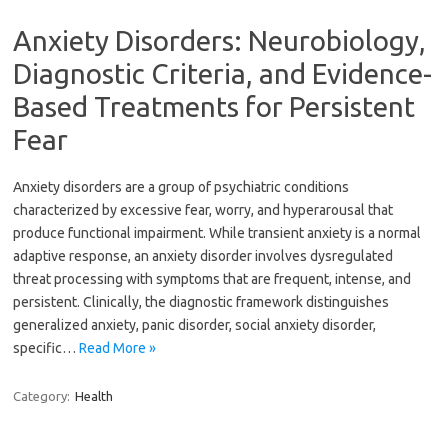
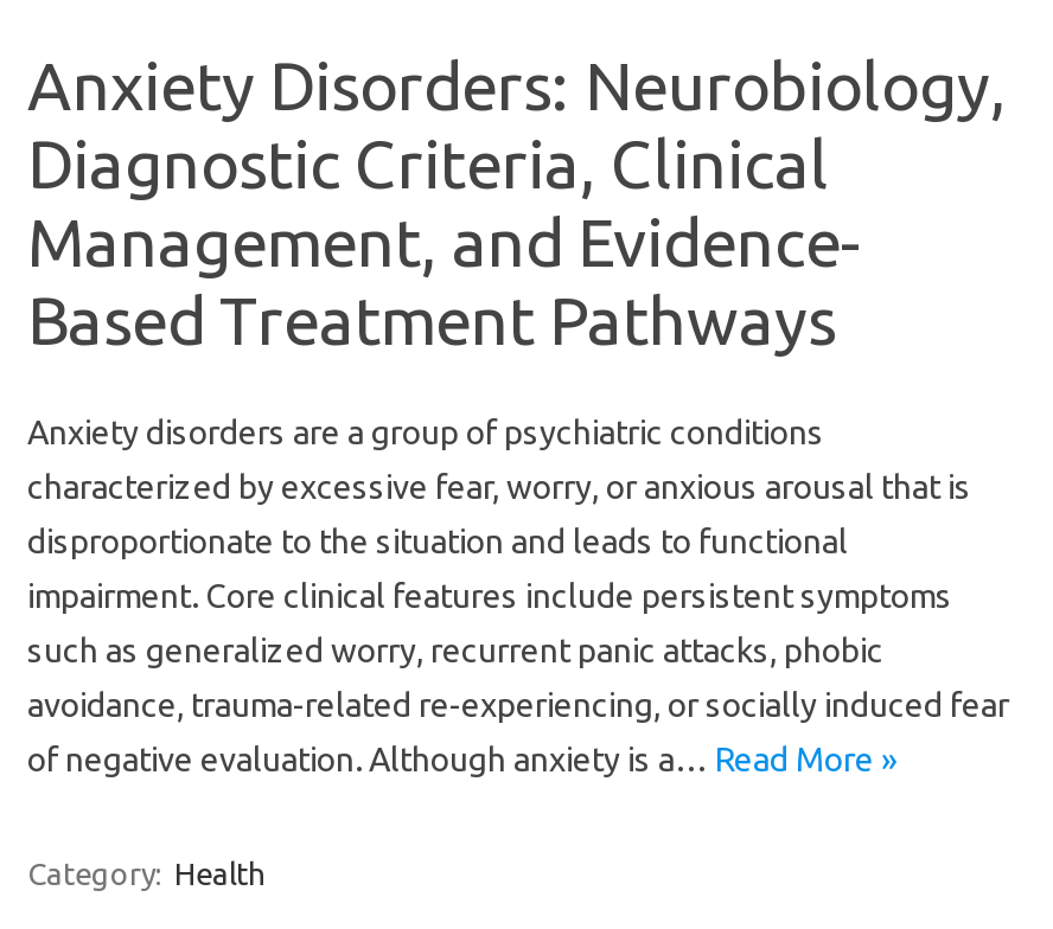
[13,58,432,155] Diagnostic Criteria, and Evidence- | Based Treatments for Persistent | Fear -> [27,127,862,357] Diagnostic Criteria, Clinical | Management, and Evidence- | Based Treatment Pathways
[13,202,421,356] characterized by excessive fear, worry, and hyperarousal that | produce functional impairment. While transient anxiety is a normal | adaptive response, an anxiety disorder involves dysregulated | threat processing with symptoms that are frequent, intense, and | persistent. Clinically, the diagnostic framework distinguishes | generalized anxiety, panic disorder, social anxiety disorder, | specific… Read More » -> [27,468,1009,779] characterized by excessive fear, worry, or anxious arousal that is | disproportionate to the situation and leads to functional | impairment. Core clinical features include persistent symptoms | such as generalized worry, recurrent panic attacks, phobic | avoidance, trauma-related re-experiencing, or socially induced fear | of negative evaluation. Although anxiety is a… Read More »

